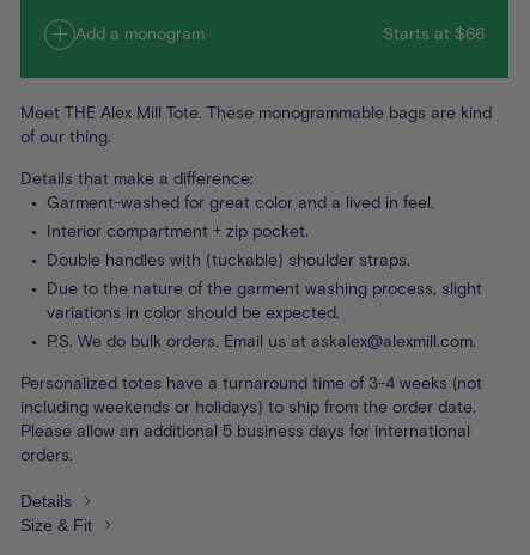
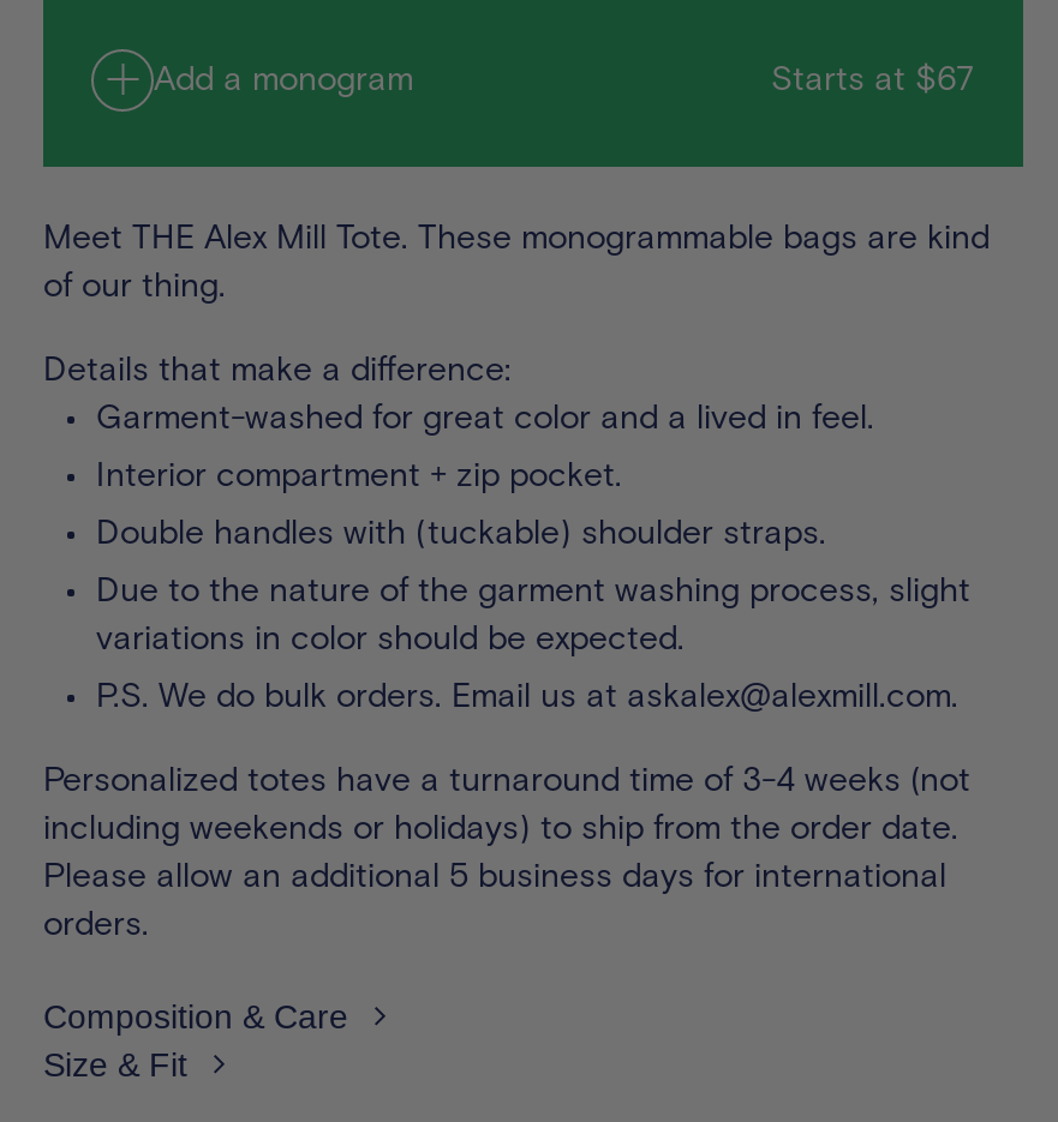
[383,24,485,45] Starts at $66 -> [771,60,975,100] Starts at $67
[20,492,72,511] Details -> [43,998,348,1036] Composition & Care

